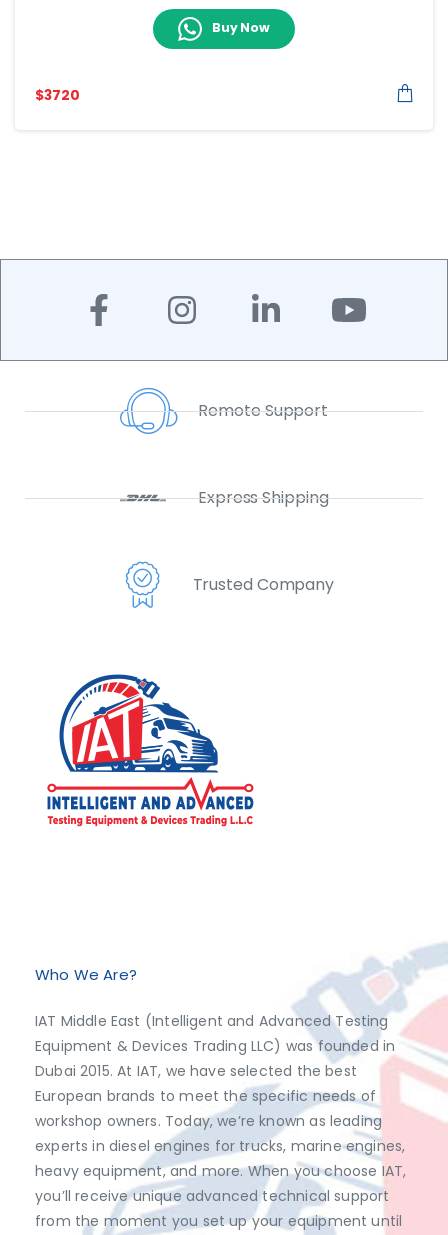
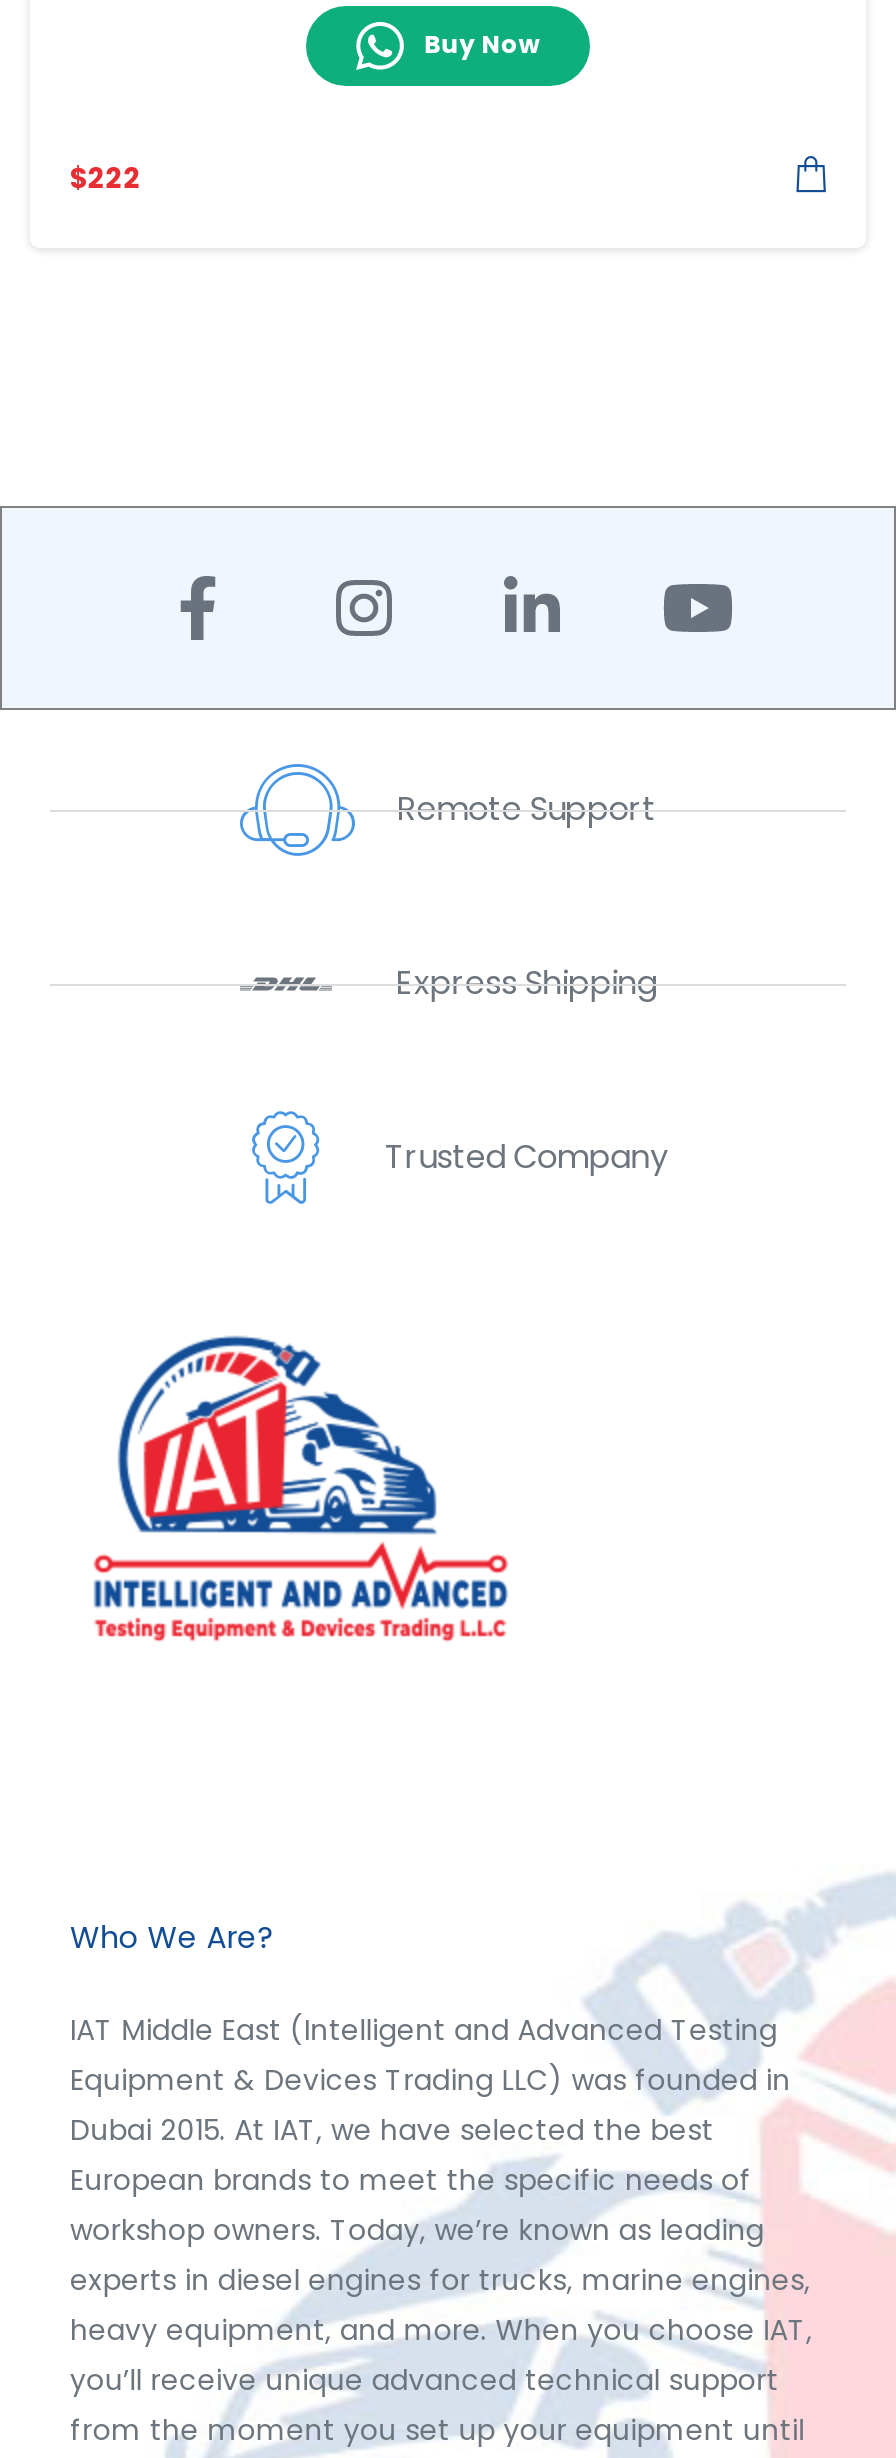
[35,86,79,105] $3720 -> [70,160,141,198] $222

